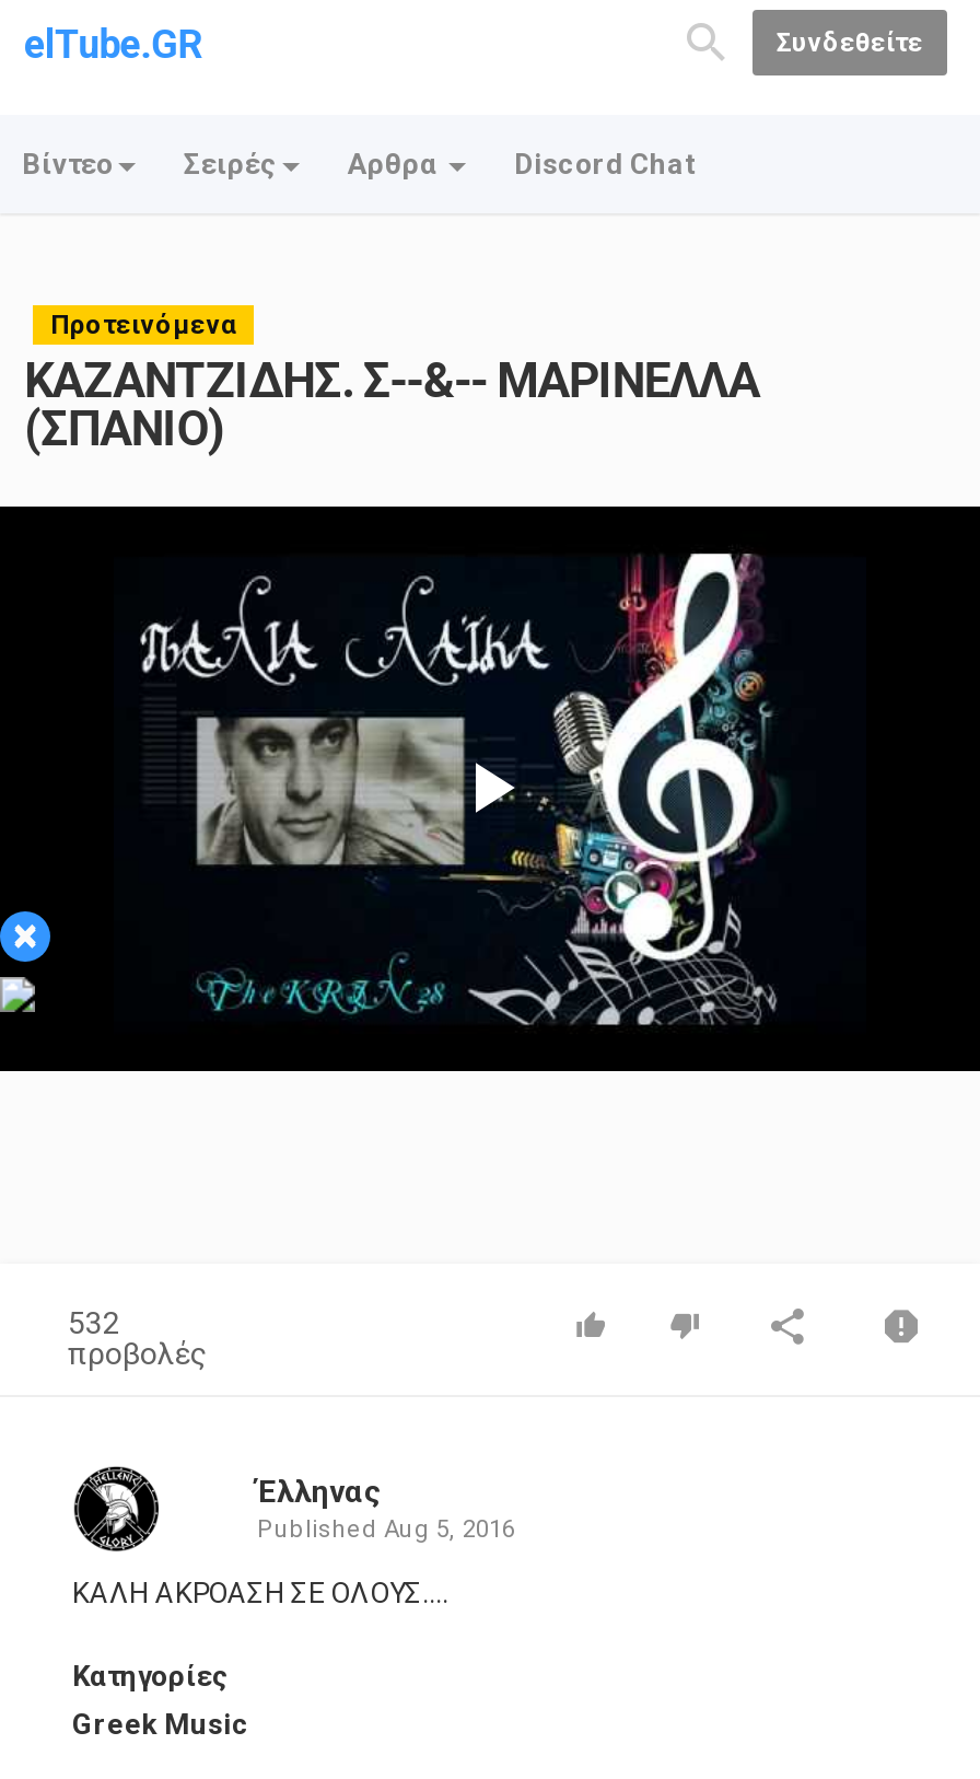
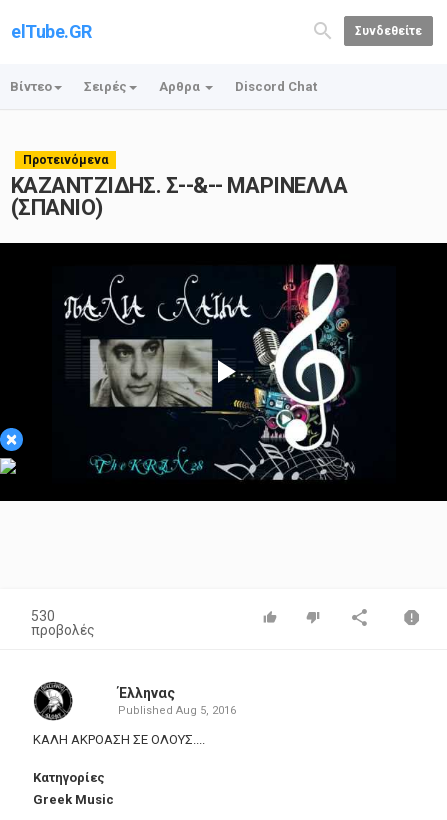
[68,1305,120,1340] 532 -> [31,608,55,624] 530

